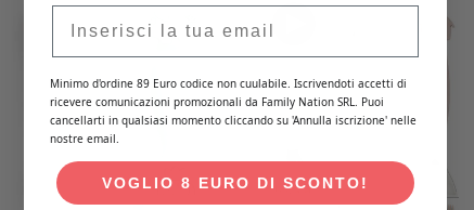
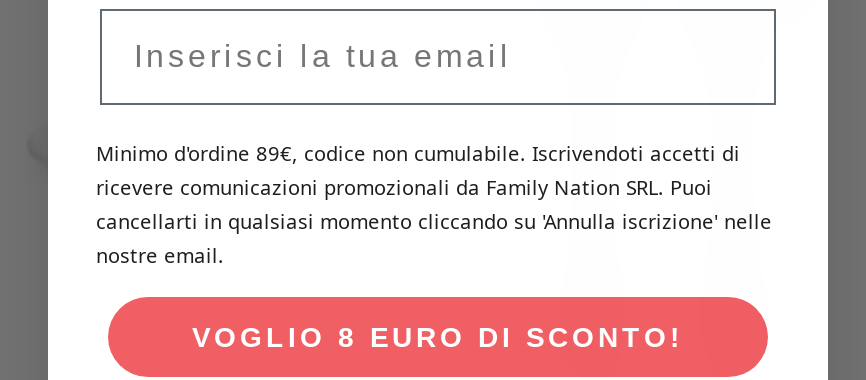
[50,75,407,90] Minimo d'ordine 89 Euro codice non cuulabile. Iscrivendoti accetti di -> [96,139,740,167] Minimo d'ordine 89€, codice non cumulabile. Iscrivendoti accetti di

